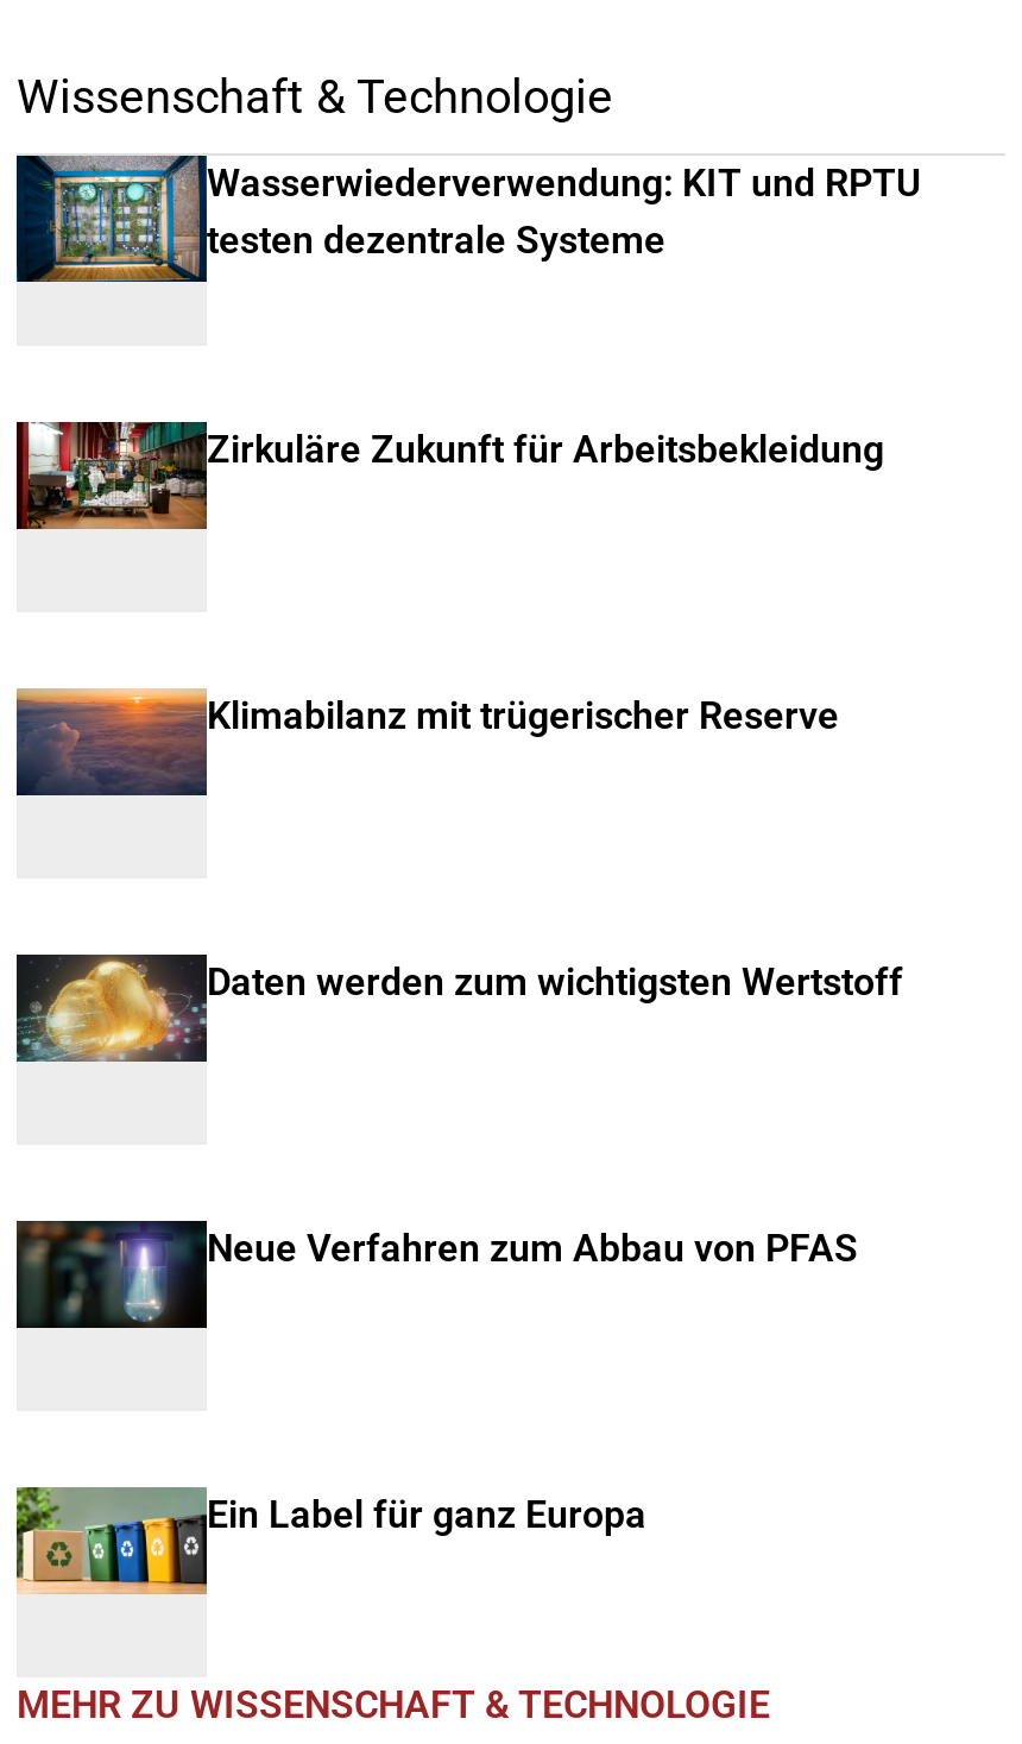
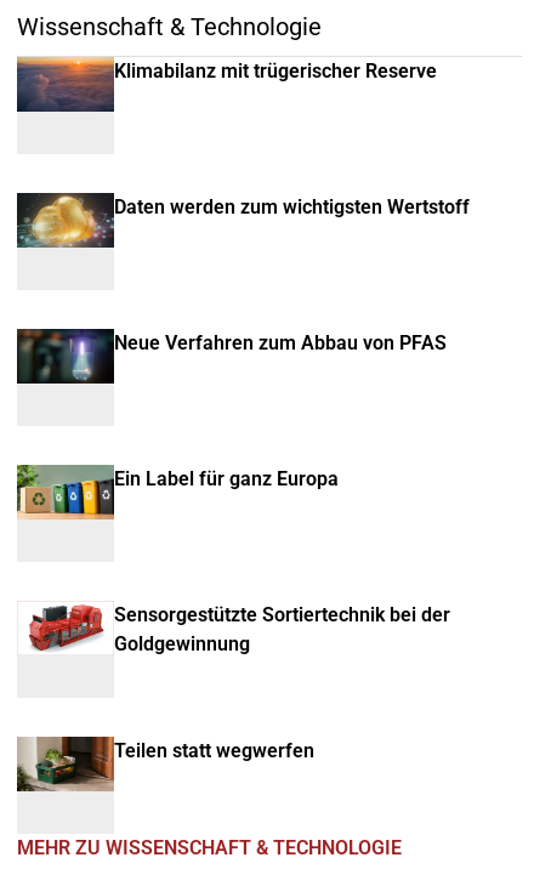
[14,153,922,284] [image] | Wasserwiederverwendung: KIT und RPTU | testen dezentrale Systeme -> none
[17,420,884,531] [image] | Zirkuläre Zukunft für Arbeitsbekleidung -> none
moved [14,688,903,1537] -> [16,57,470,490]: [image] | Klimabilanz mit trügerischer Reserve | Daten werden zum wichtigsten Wertstoff | Neue Verfahren zum Abbau von PFAS | Ein Label für ganz Europa
moved [12,1485,204,1597] -> [15,464,113,521]: [image]
none -> [16,736,314,793] [image] | Teilen statt wegwerfen
none -> [28,603,450,655] [image] | Sensorgestützte Sortiertechnik bei der | Goldgewinnung

